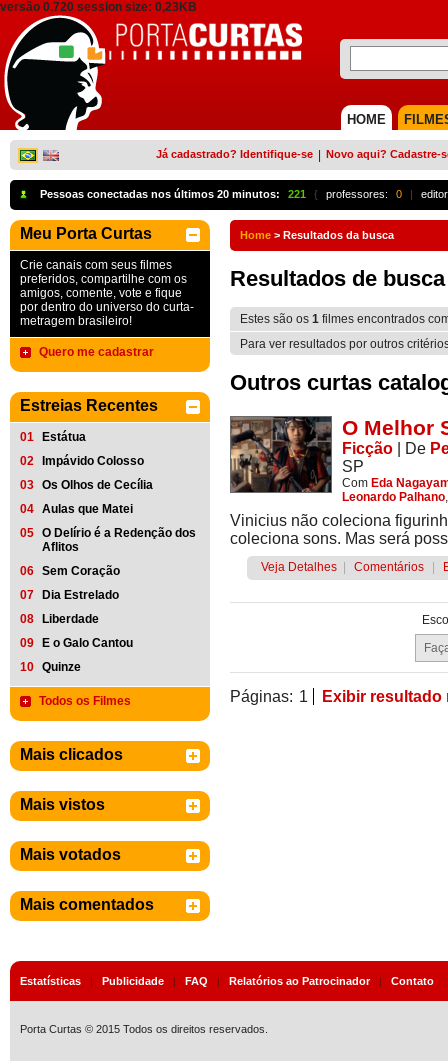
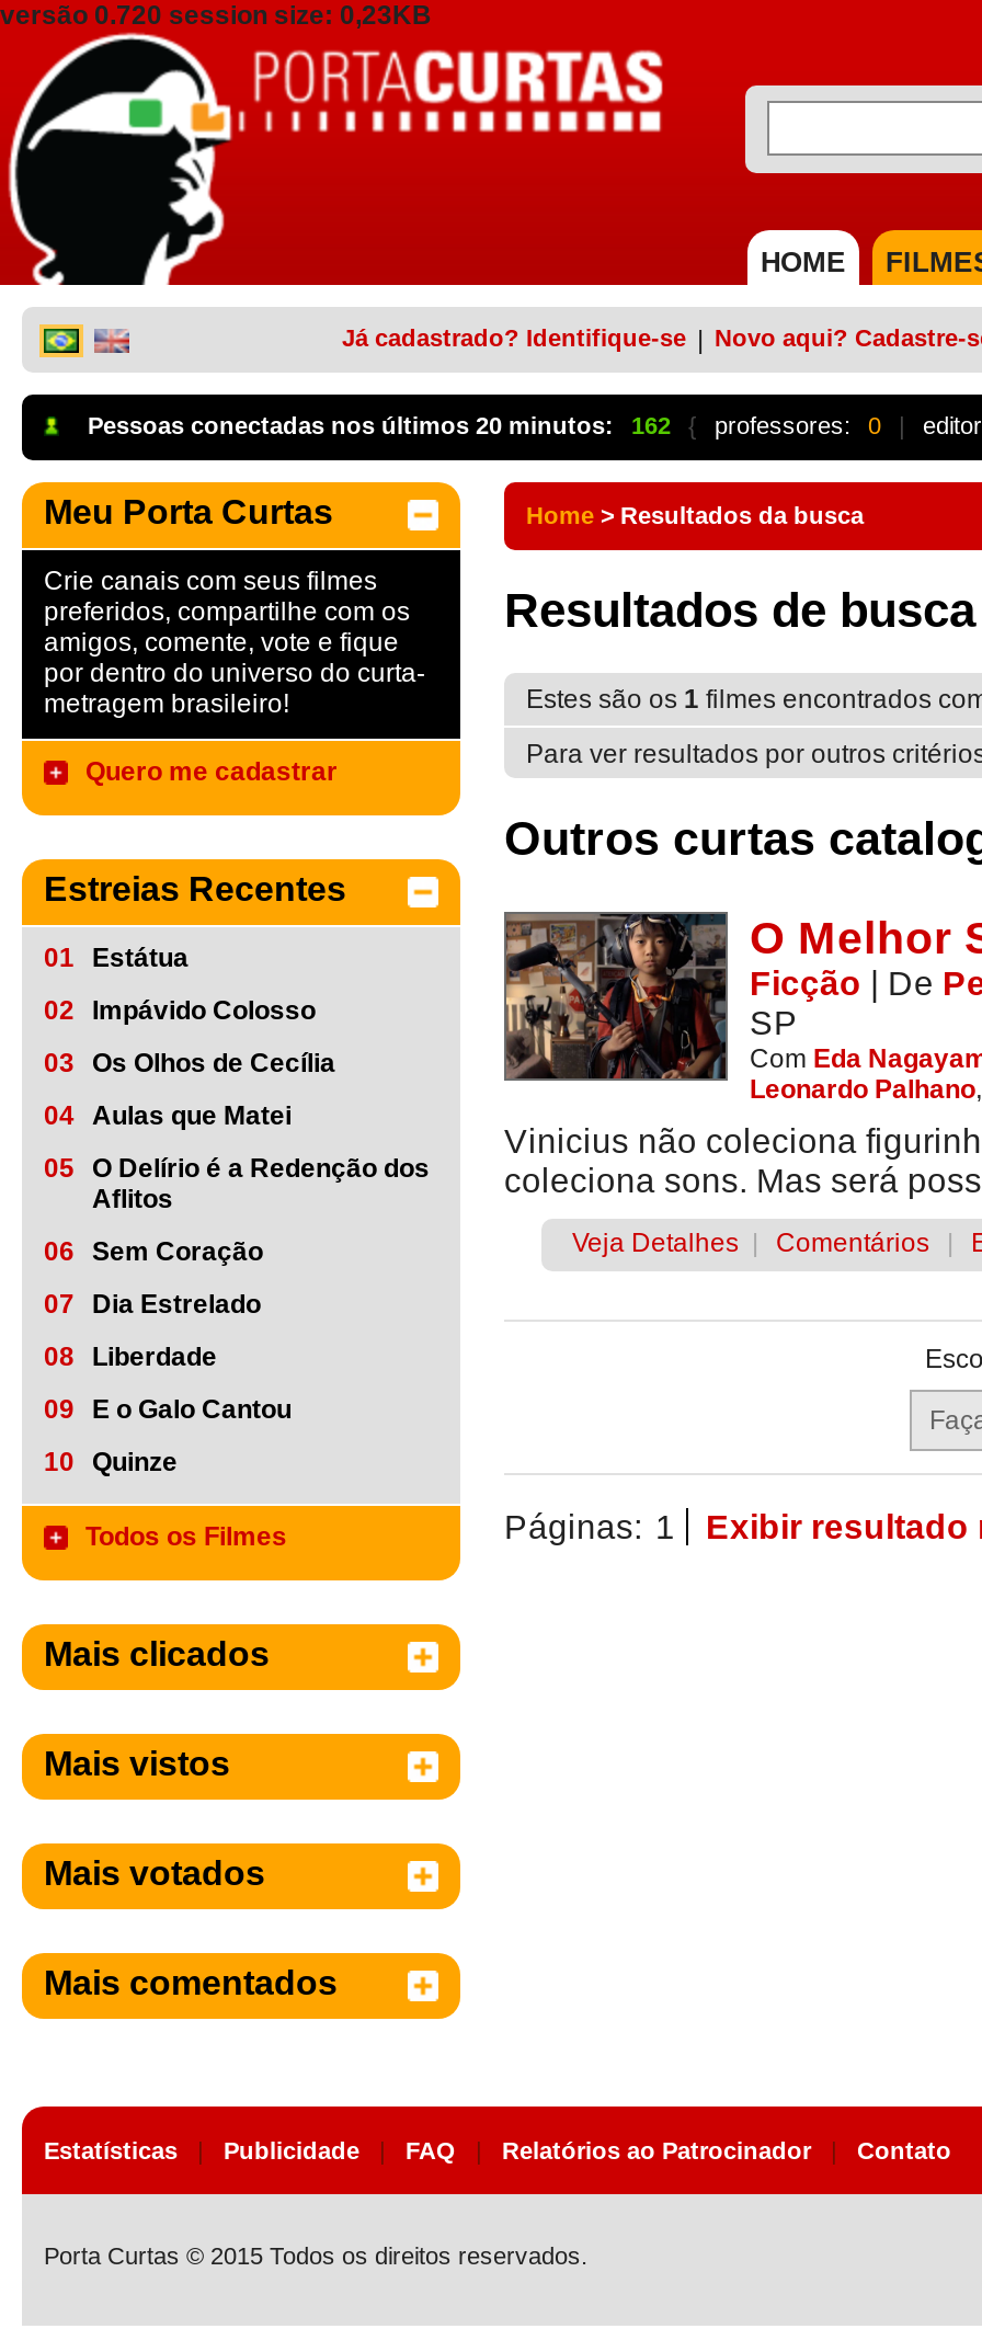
[288,188,306,200] 221 -> [631,412,671,438] 162

